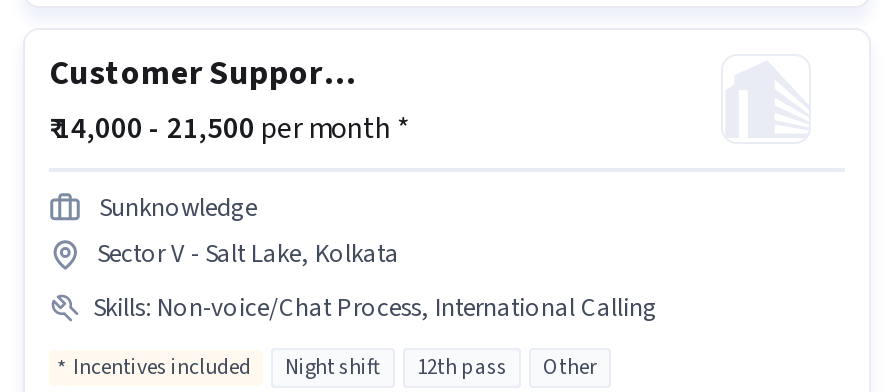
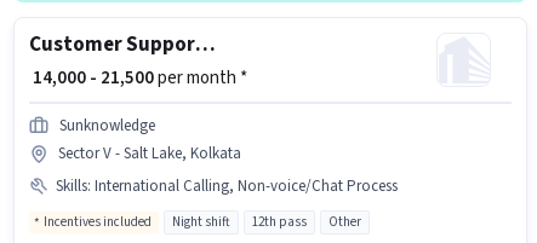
[93,291,657,327] Skills: Non-voice/Chat Process, International Calling -> [56,176,398,198] Skills: International Calling, Non-voice/Chat Process

